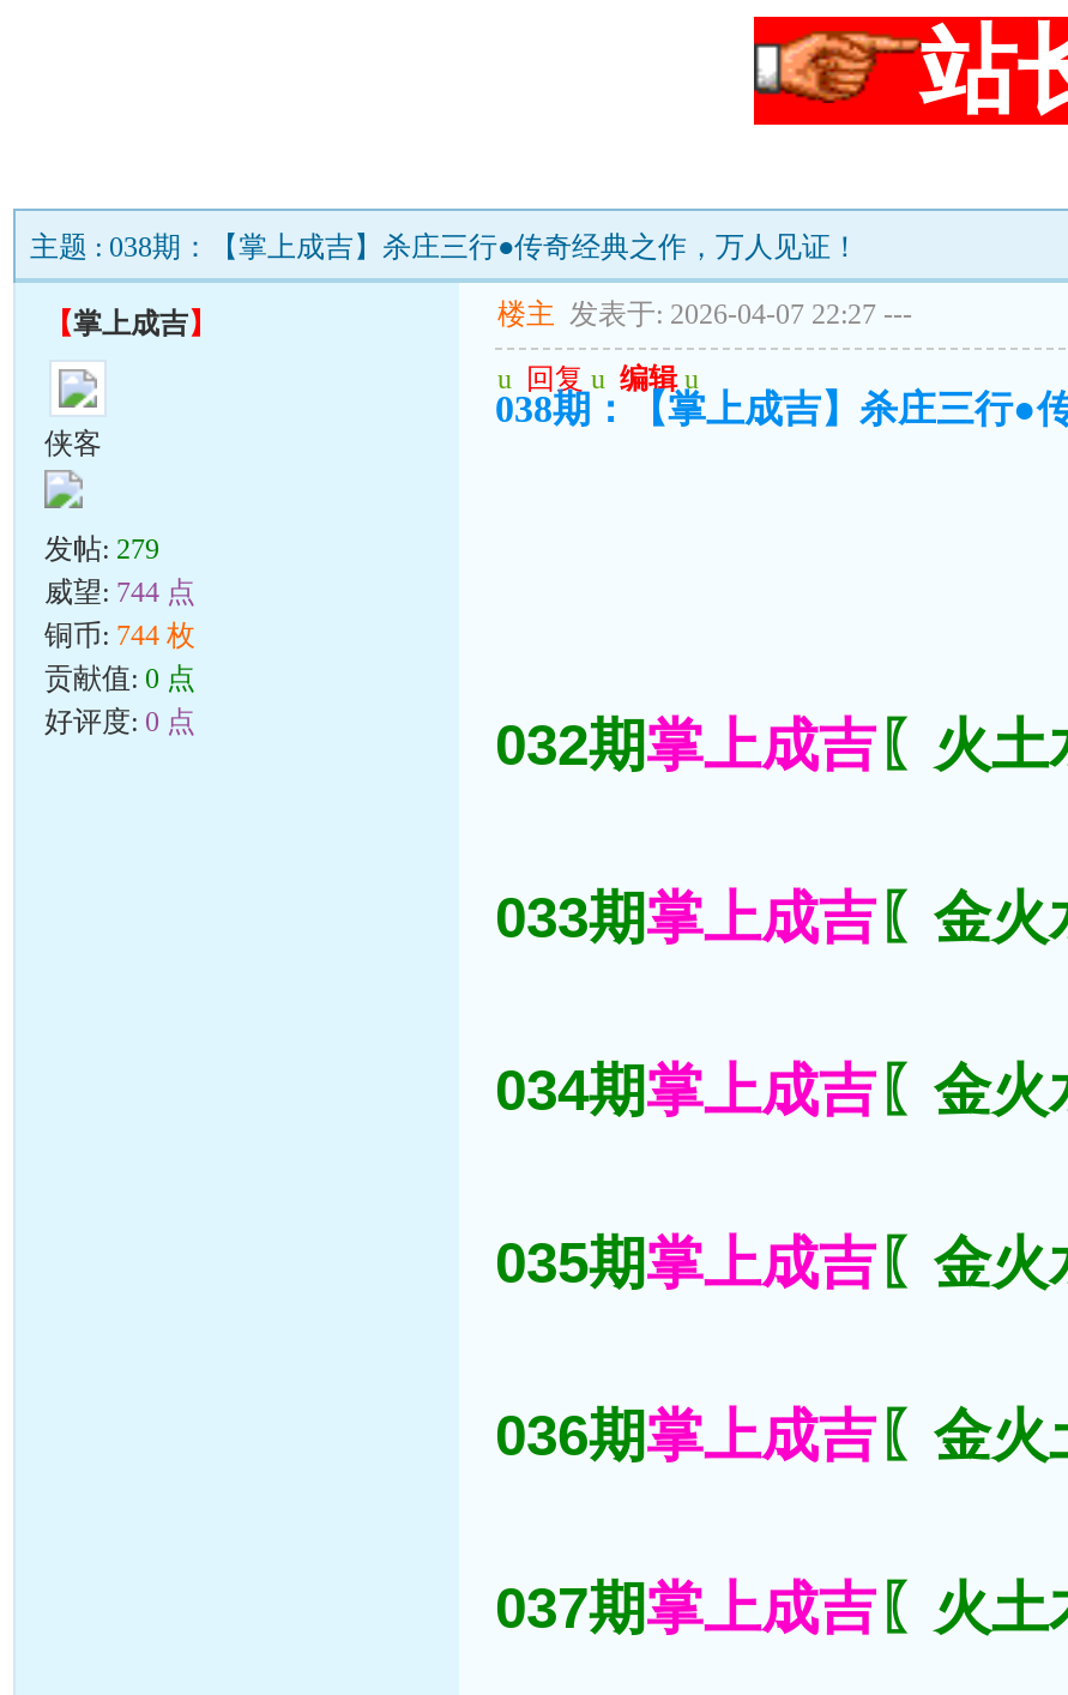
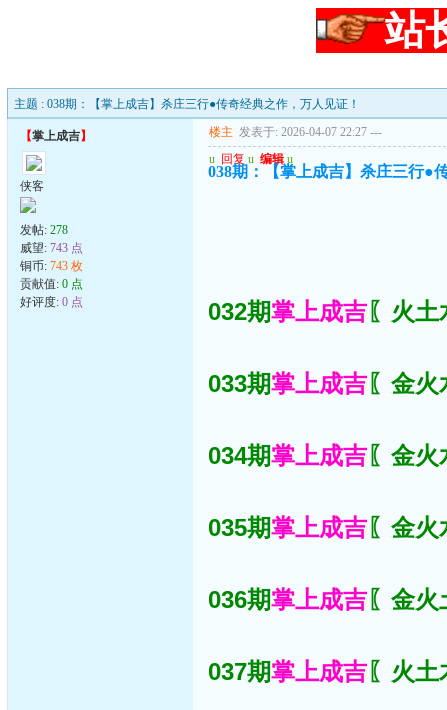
[44,532,159,565] 发帖: 279 -> [20,223,68,237] 发帖: 278
[44,575,195,608] 威望: 744 点 -> [20,241,83,255] 威望: 743 点
[44,618,195,652] 铜币: 744 枚 -> [20,259,83,273] 铜币: 743 枚

